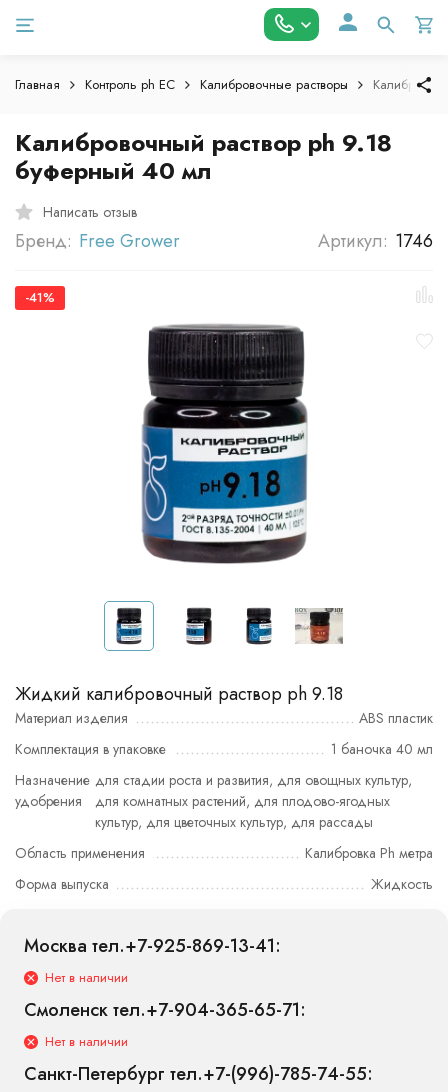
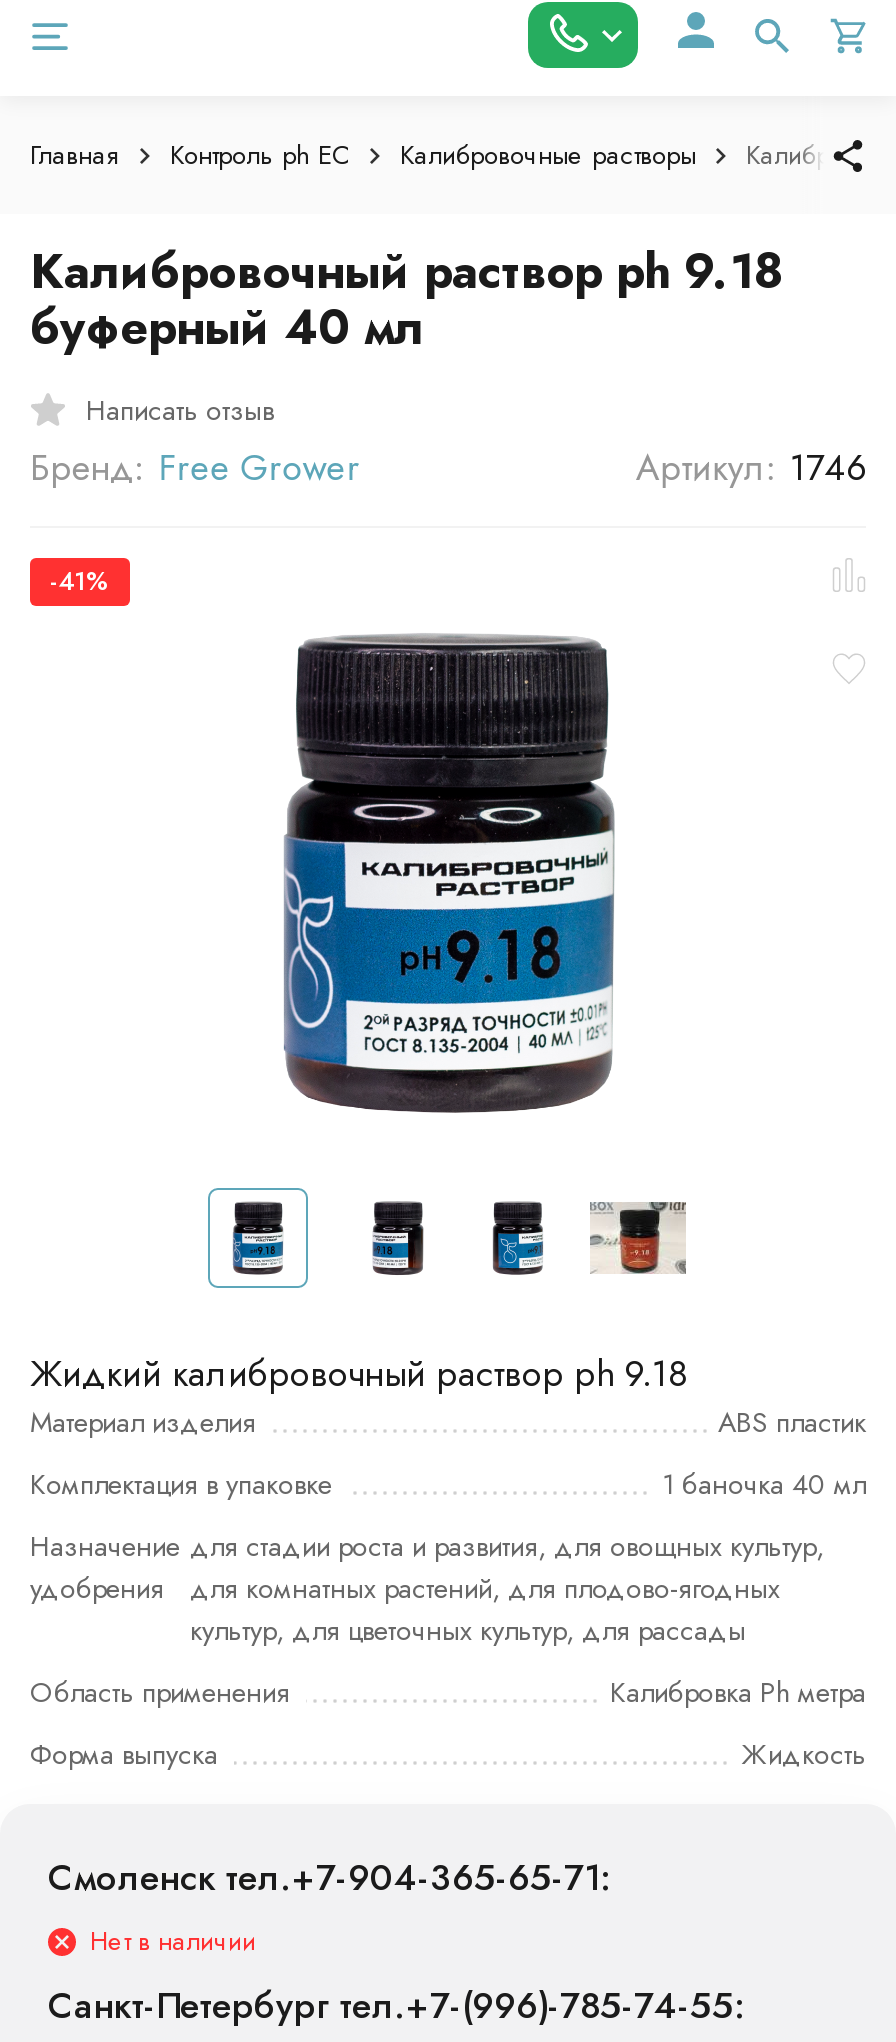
[24,933,281,987] Москва тел.+7-925-869-13-41: | Нет в наличии -> none

